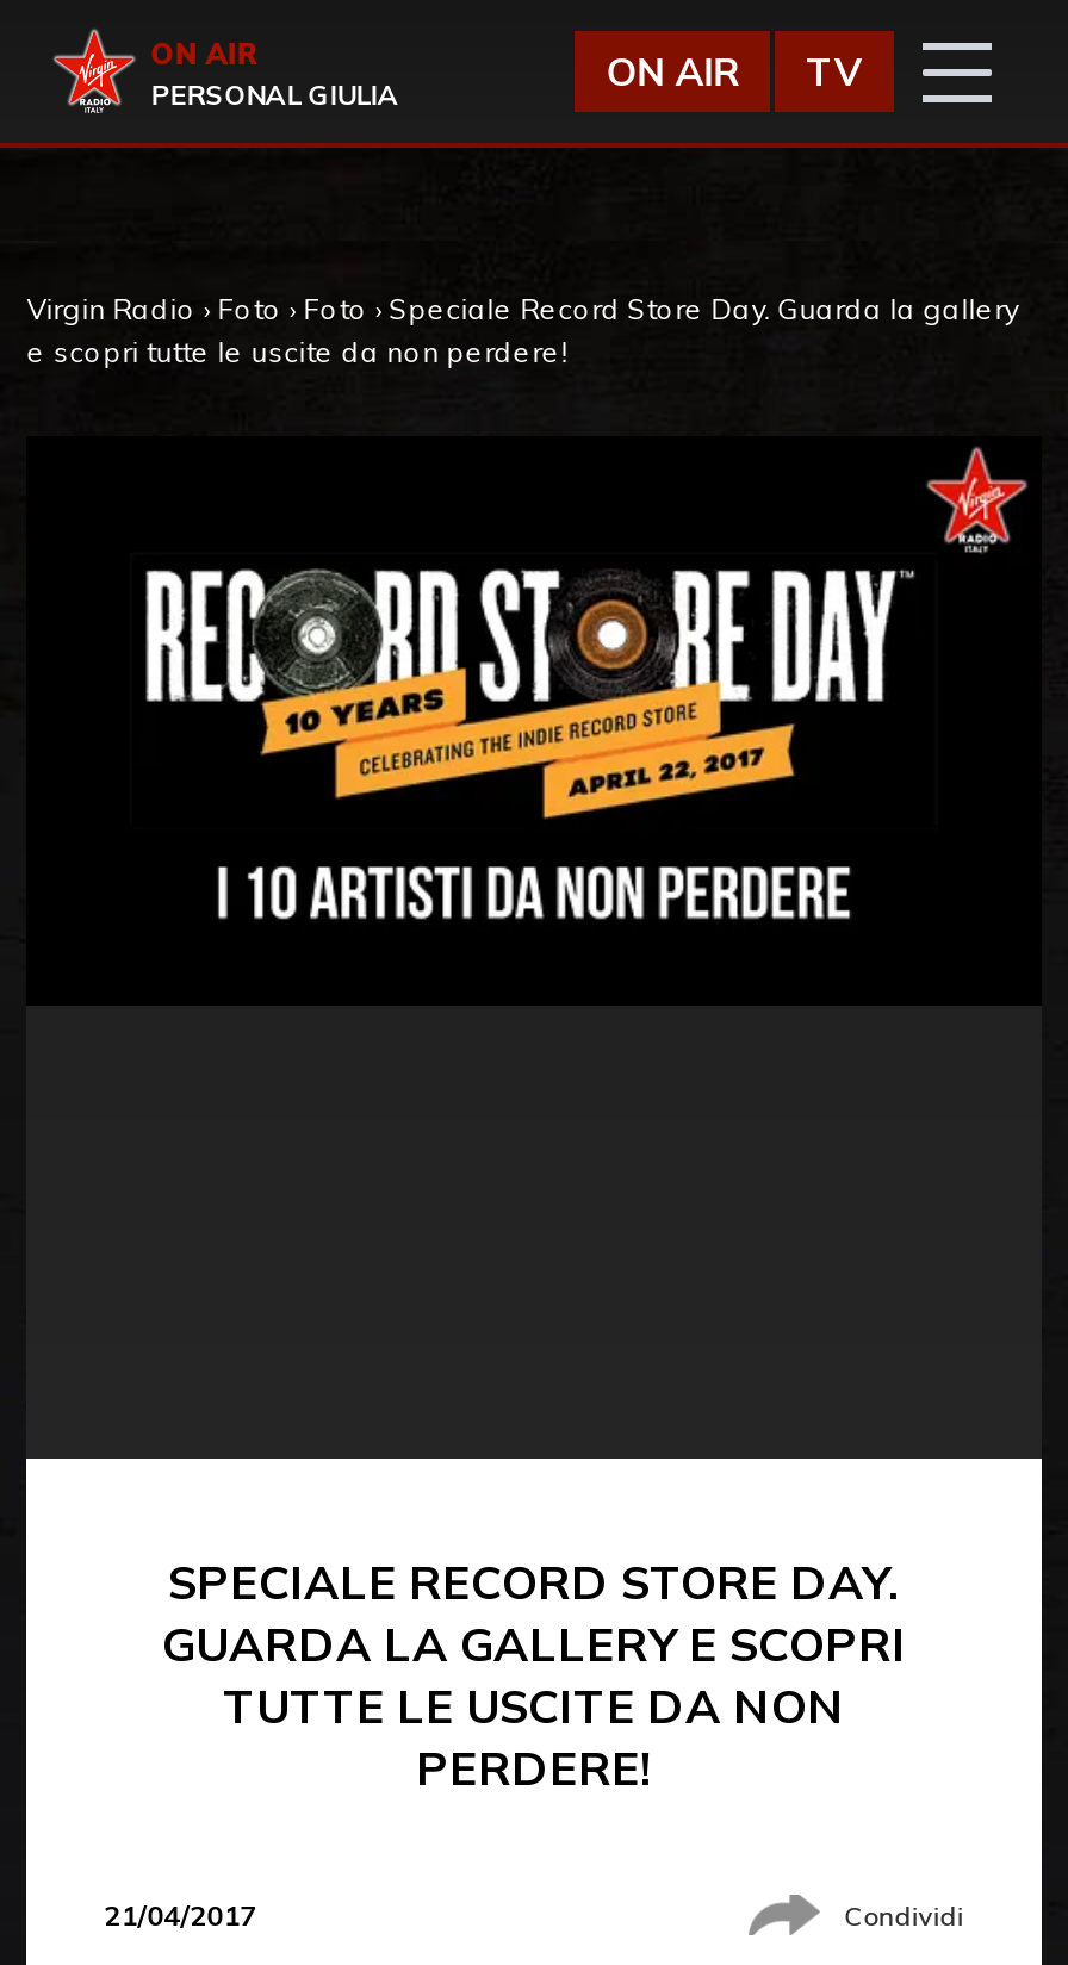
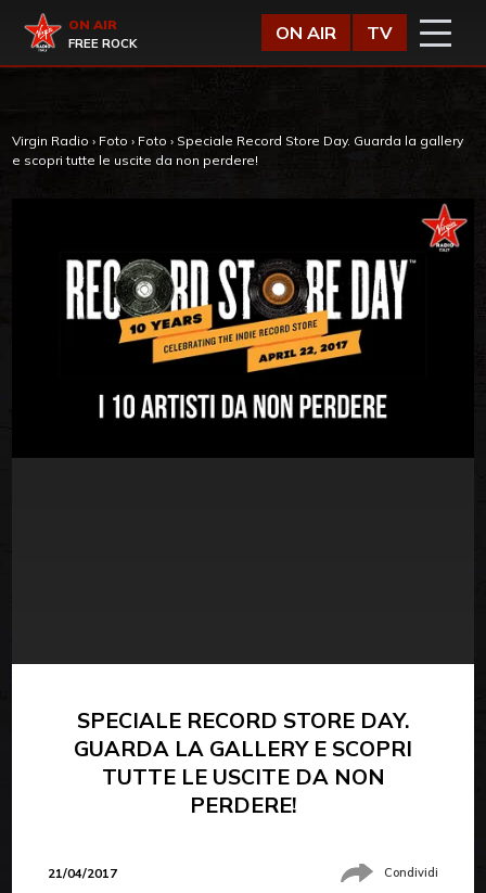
[151,79,399,112] PERSONAL GIULIA -> [69,36,137,51] FREE ROCK

